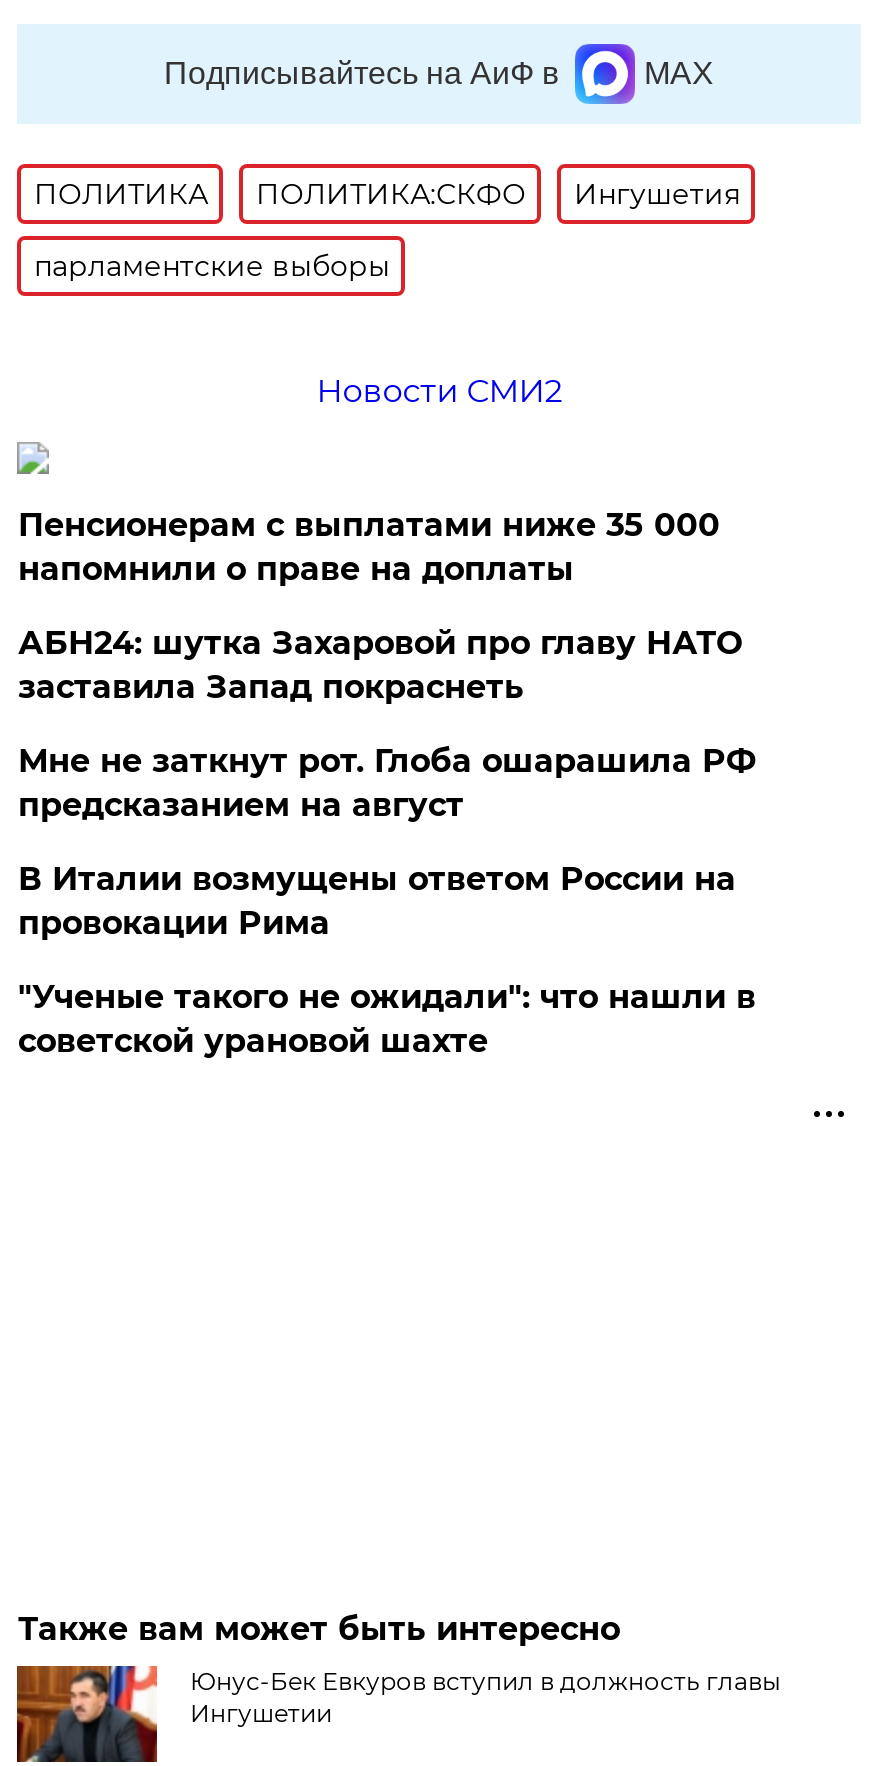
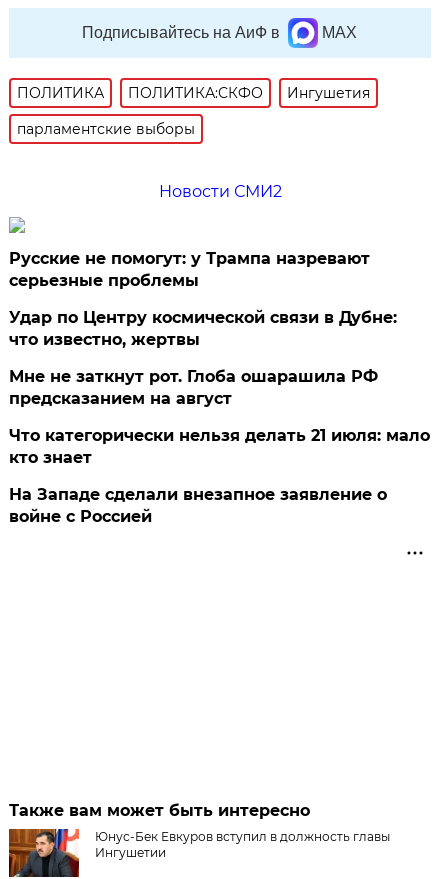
[18,506,720,588] Пенсионерам с выплатами ниже 35 000 | напомнили о праве на доплаты -> [9,249,370,290] Русские не помогут: у Трампа назревают | серьезные проблемы
[18,624,742,706] АБН24: шутка Захаровой про главу НАТО | заставила Запад покраснеть -> [9,308,397,349] Удар по Центру космической связи в Дубне: | что известно, жертвы
[18,860,736,942] В Италии возмущены ответом России на | провокации Рима -> [9,426,430,467] Что категорически нельзя делать 21 июля: мало | кто знает
[18,978,756,1060] "Ученые такого не ожидали": что нашли в | советской урановой шахте -> [9,485,387,526] На Западе сделали внезапное заявление о | войне с Россией

